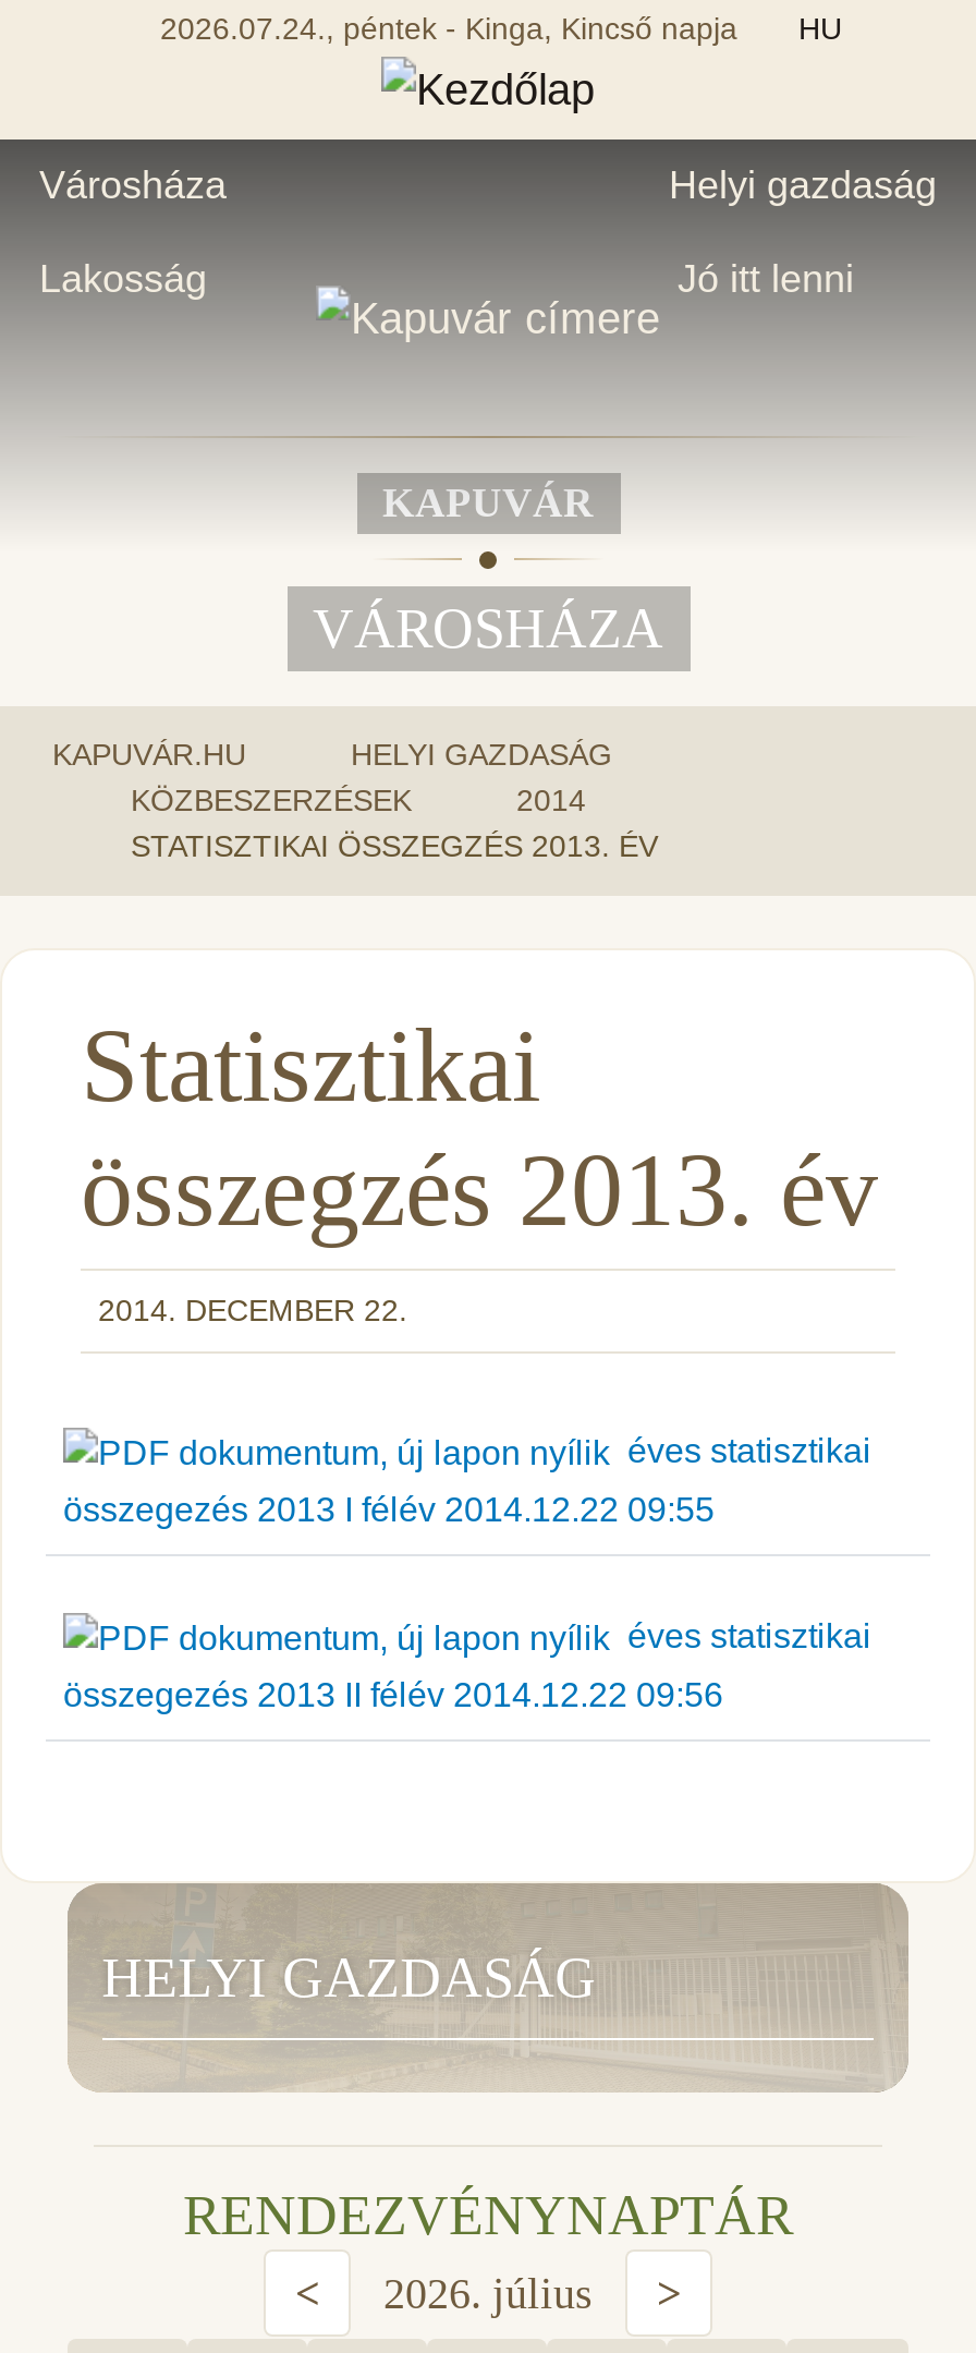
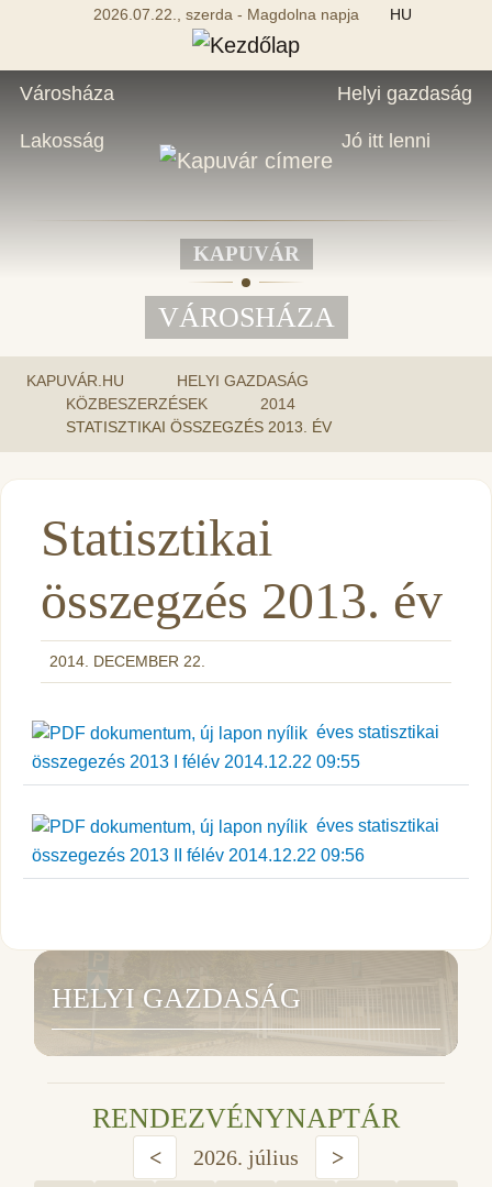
[160,11,746,46] 2026.07.24., péntek - Kinga, Kincső napja -> [93,6,364,23] 2026.07.22., szerda - Magdolna napja

